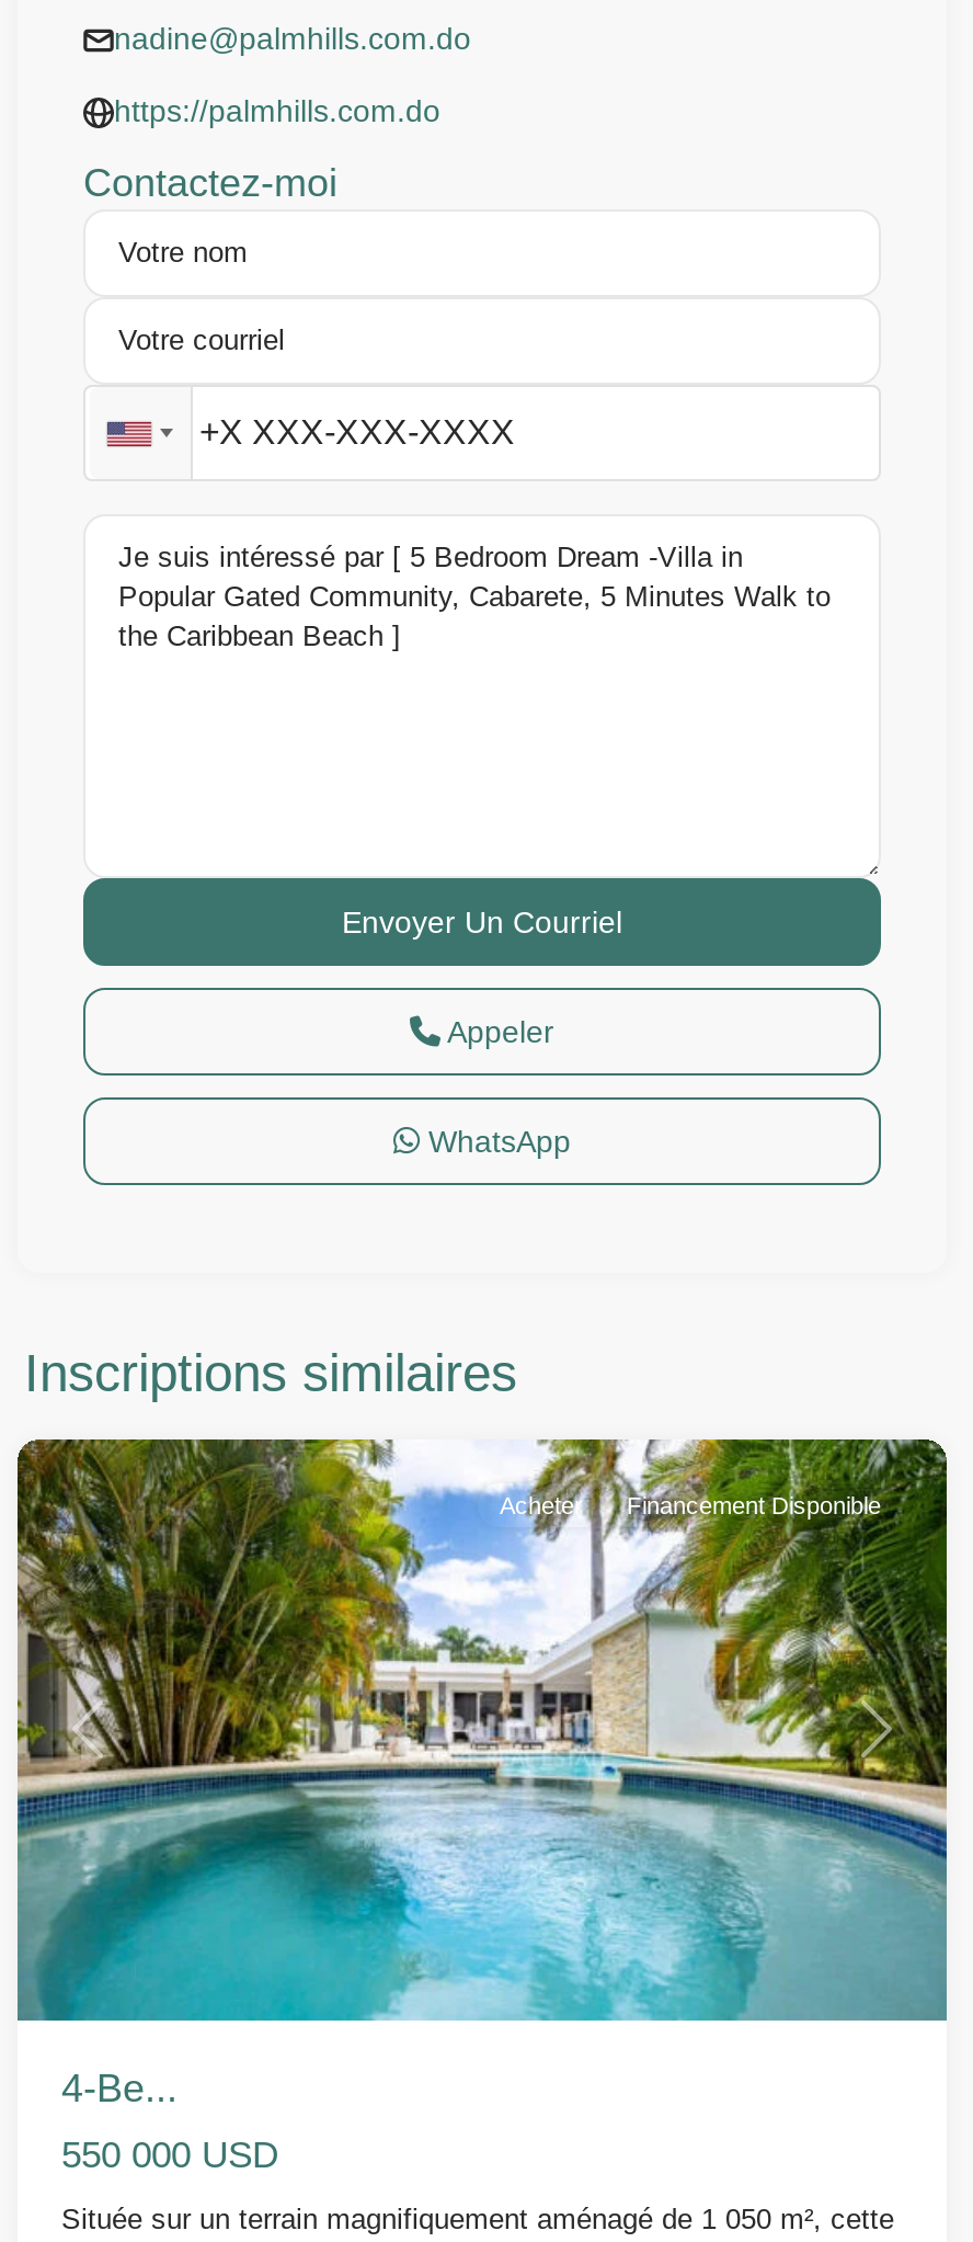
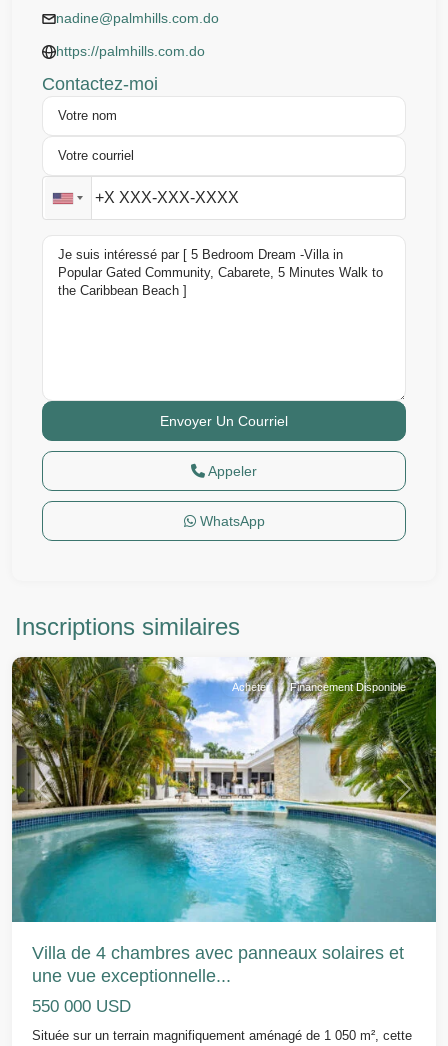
[61,2066,178,2110] 4-Be... -> [32,943,404,986] Villa de 4 chambres avec panneaux solaires et | une vue exceptionnelle...

